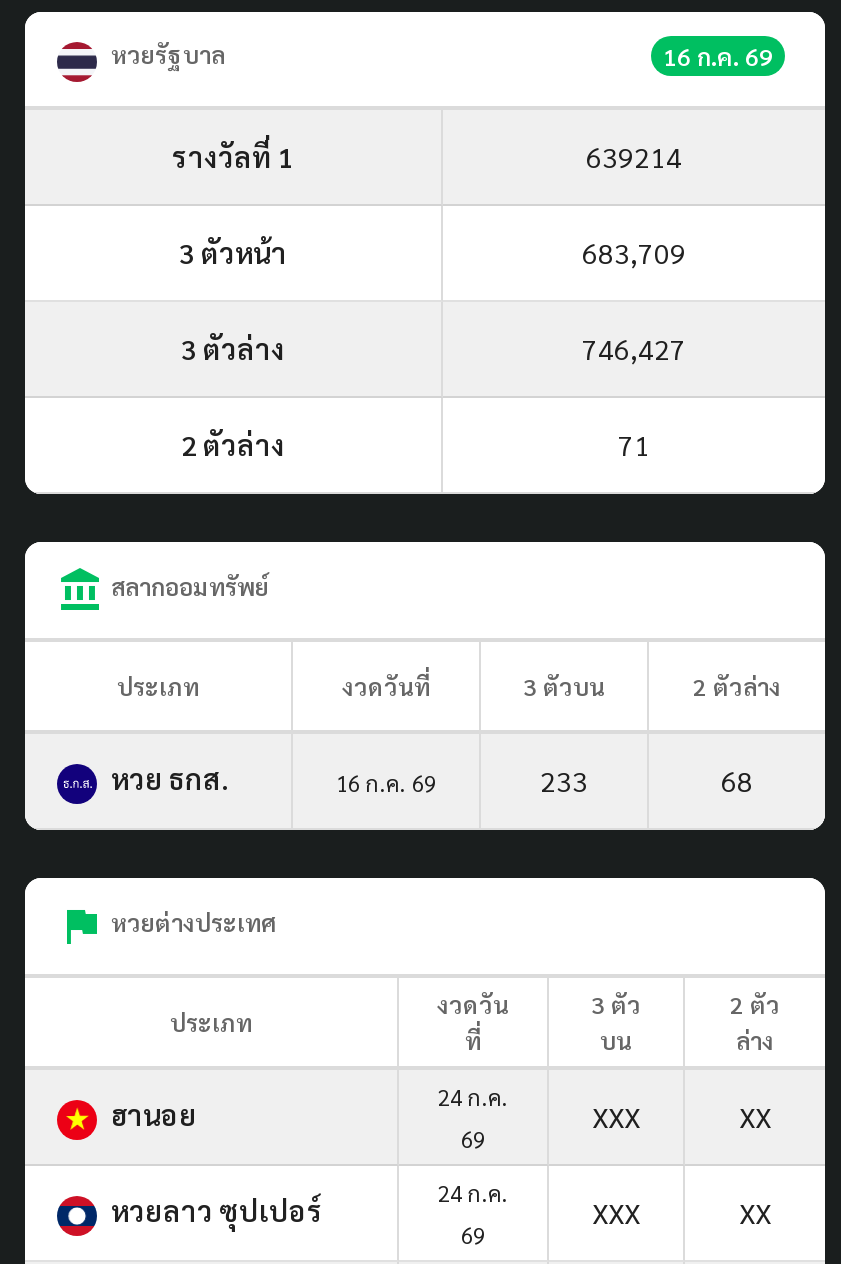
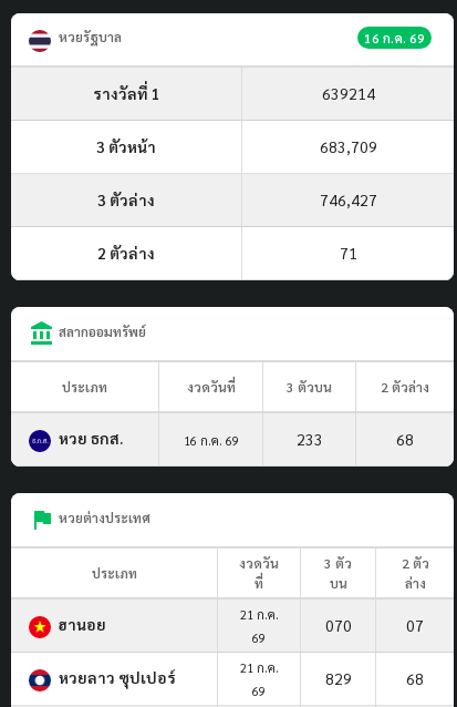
[438,1082,508,1112] 24 ก.ค. -> [240,606,278,623] 21 ก.ค.
[592,1098,771,1134] XXX | XX -> [325,615,424,635] 070 | 07
[438,1178,508,1208] 24 ก.ค. -> [240,659,278,676] 21 ก.ค.
[592,1194,771,1230] XXX | XX -> [325,668,424,688] 829 | 68

